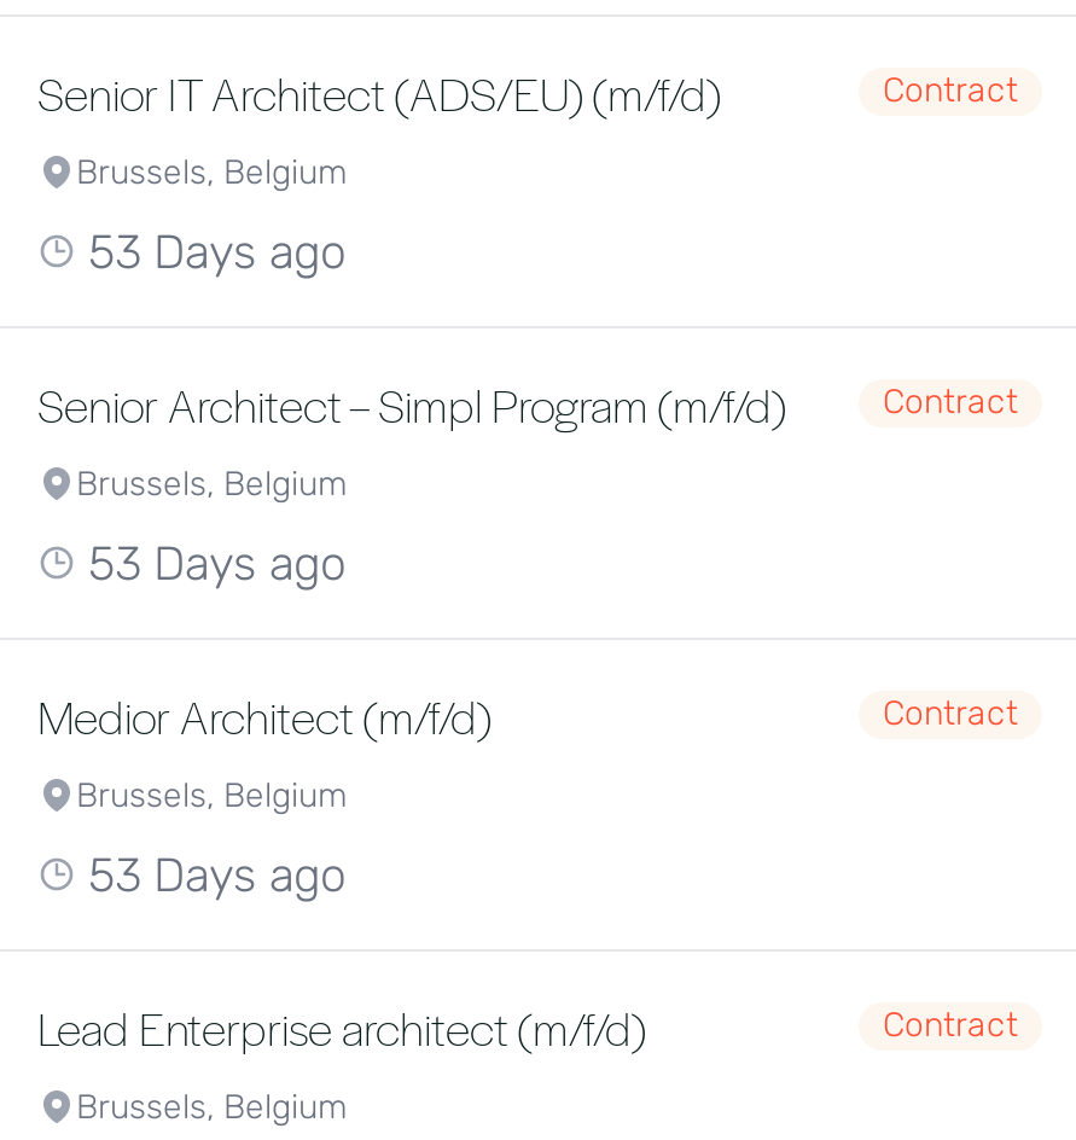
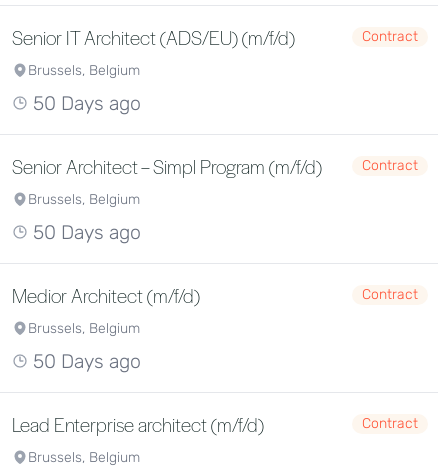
[76,225,347,280] 53 Days ago -> [28,92,141,115] 50 Days ago
[76,536,347,592] 53 Days ago -> [28,221,141,244] 50 Days ago
[76,848,347,903] 53 Days ago -> [28,350,141,373] 50 Days ago

